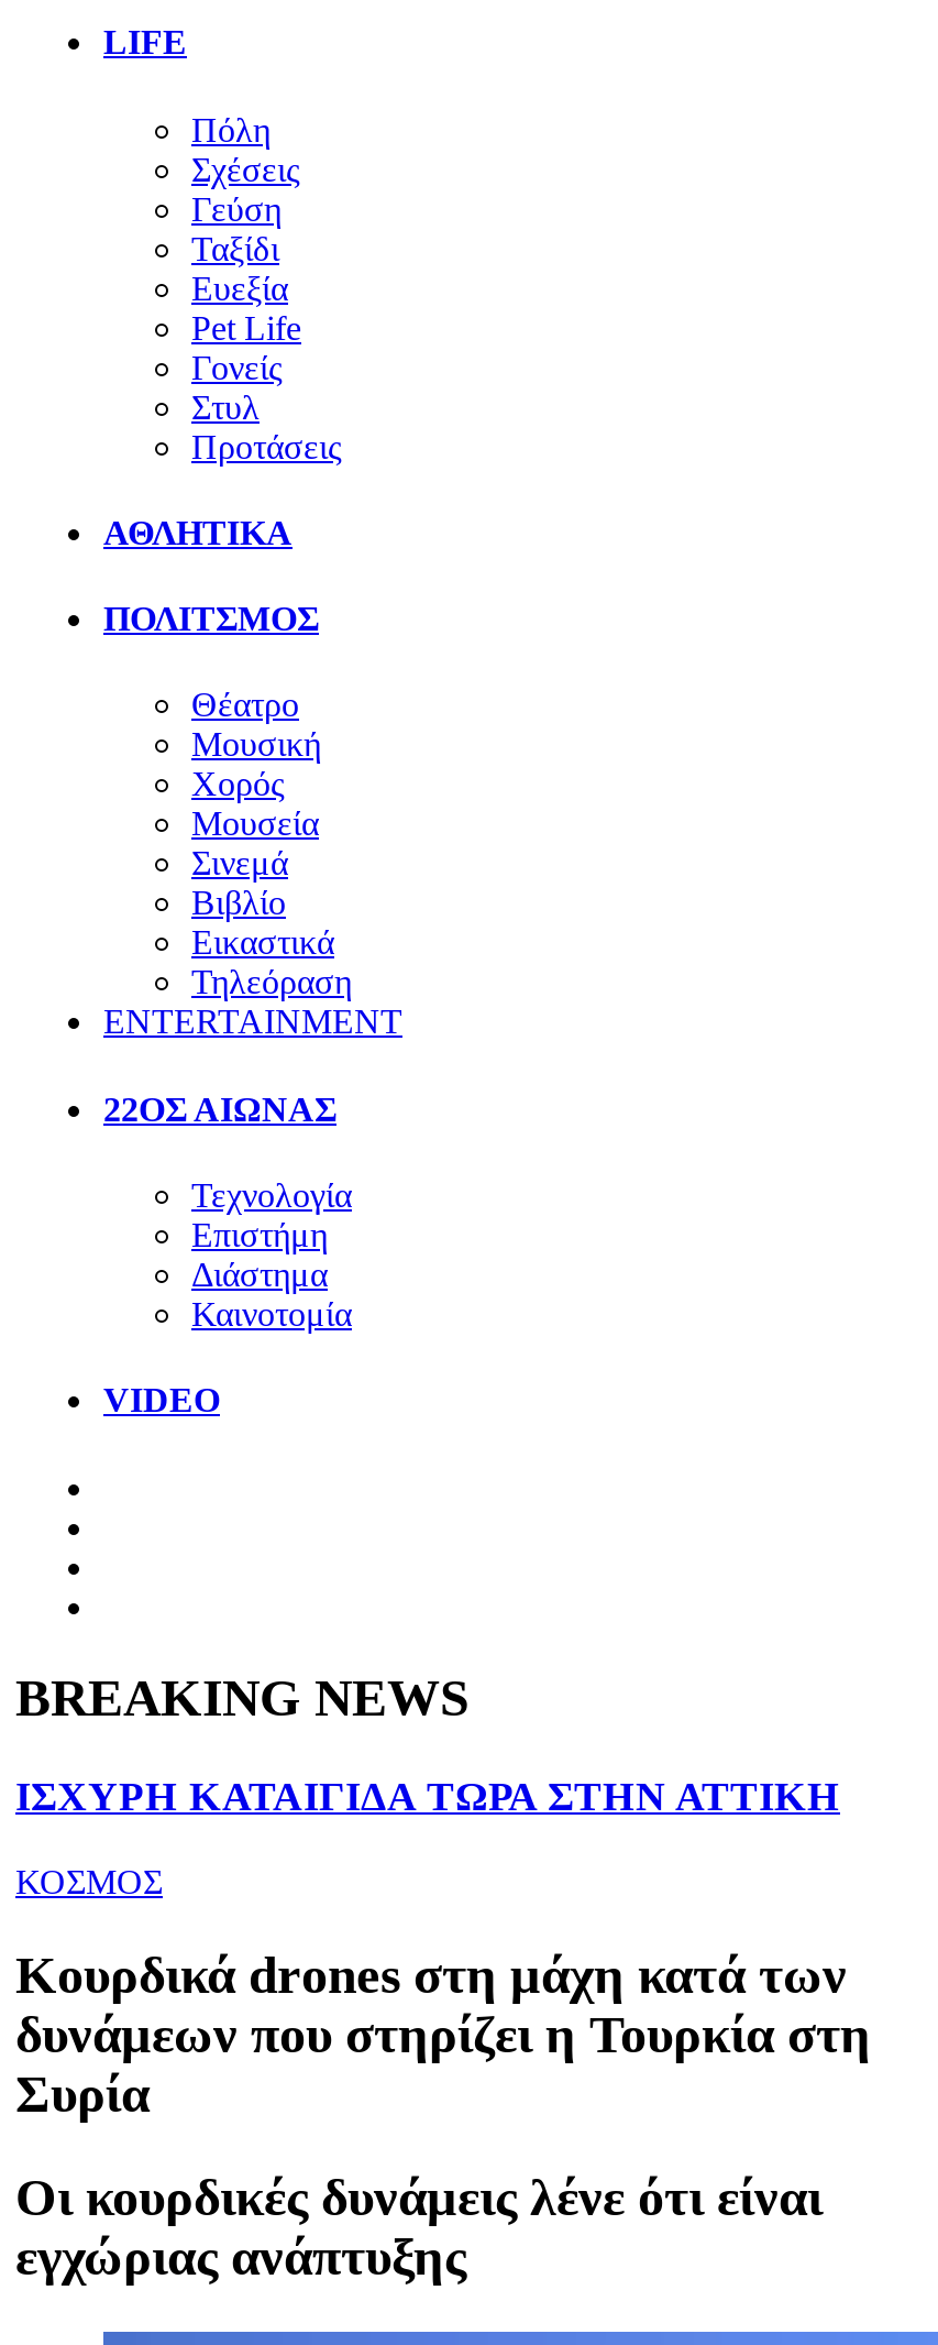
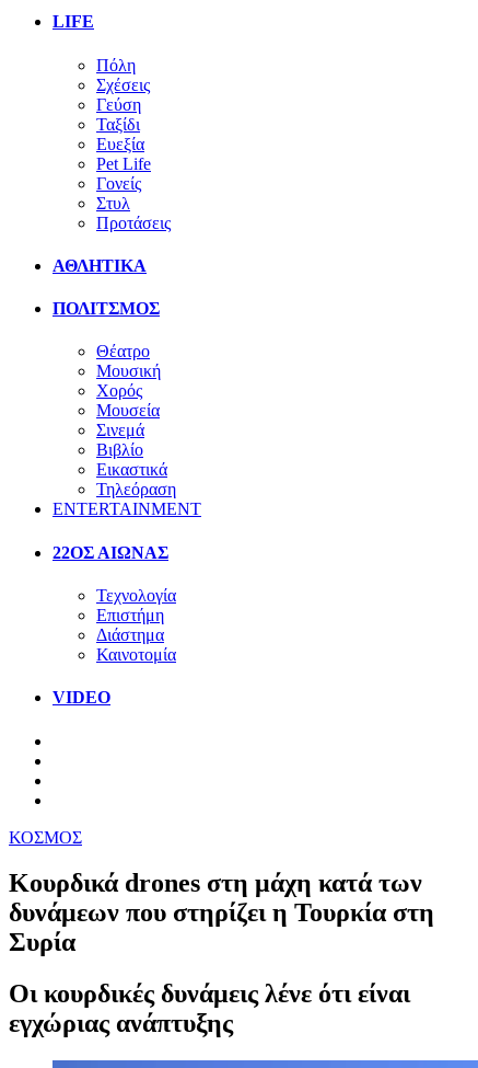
[15,1670,840,1820] BREAKING NEWS | ΙΣΧΥΡΗ ΚΑΤΑΙΓΙΔΑ ΤΩΡΑ ΣΤΗΝ ΑΤΤΙΚΗ -> none

